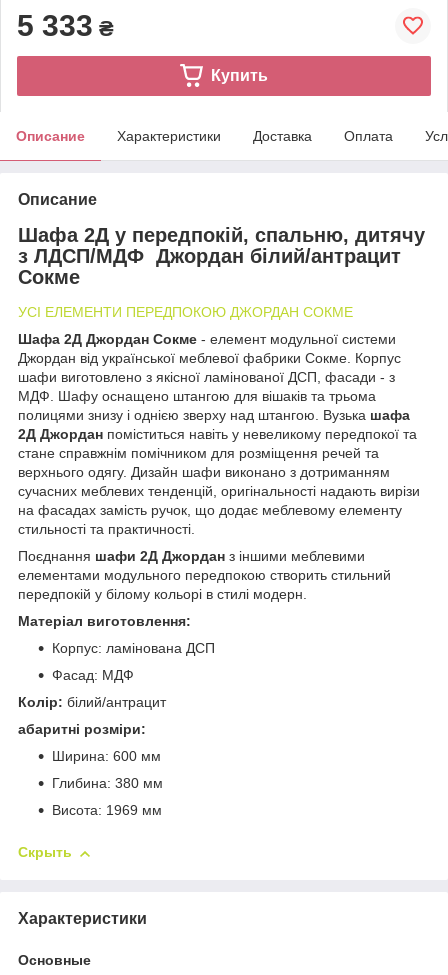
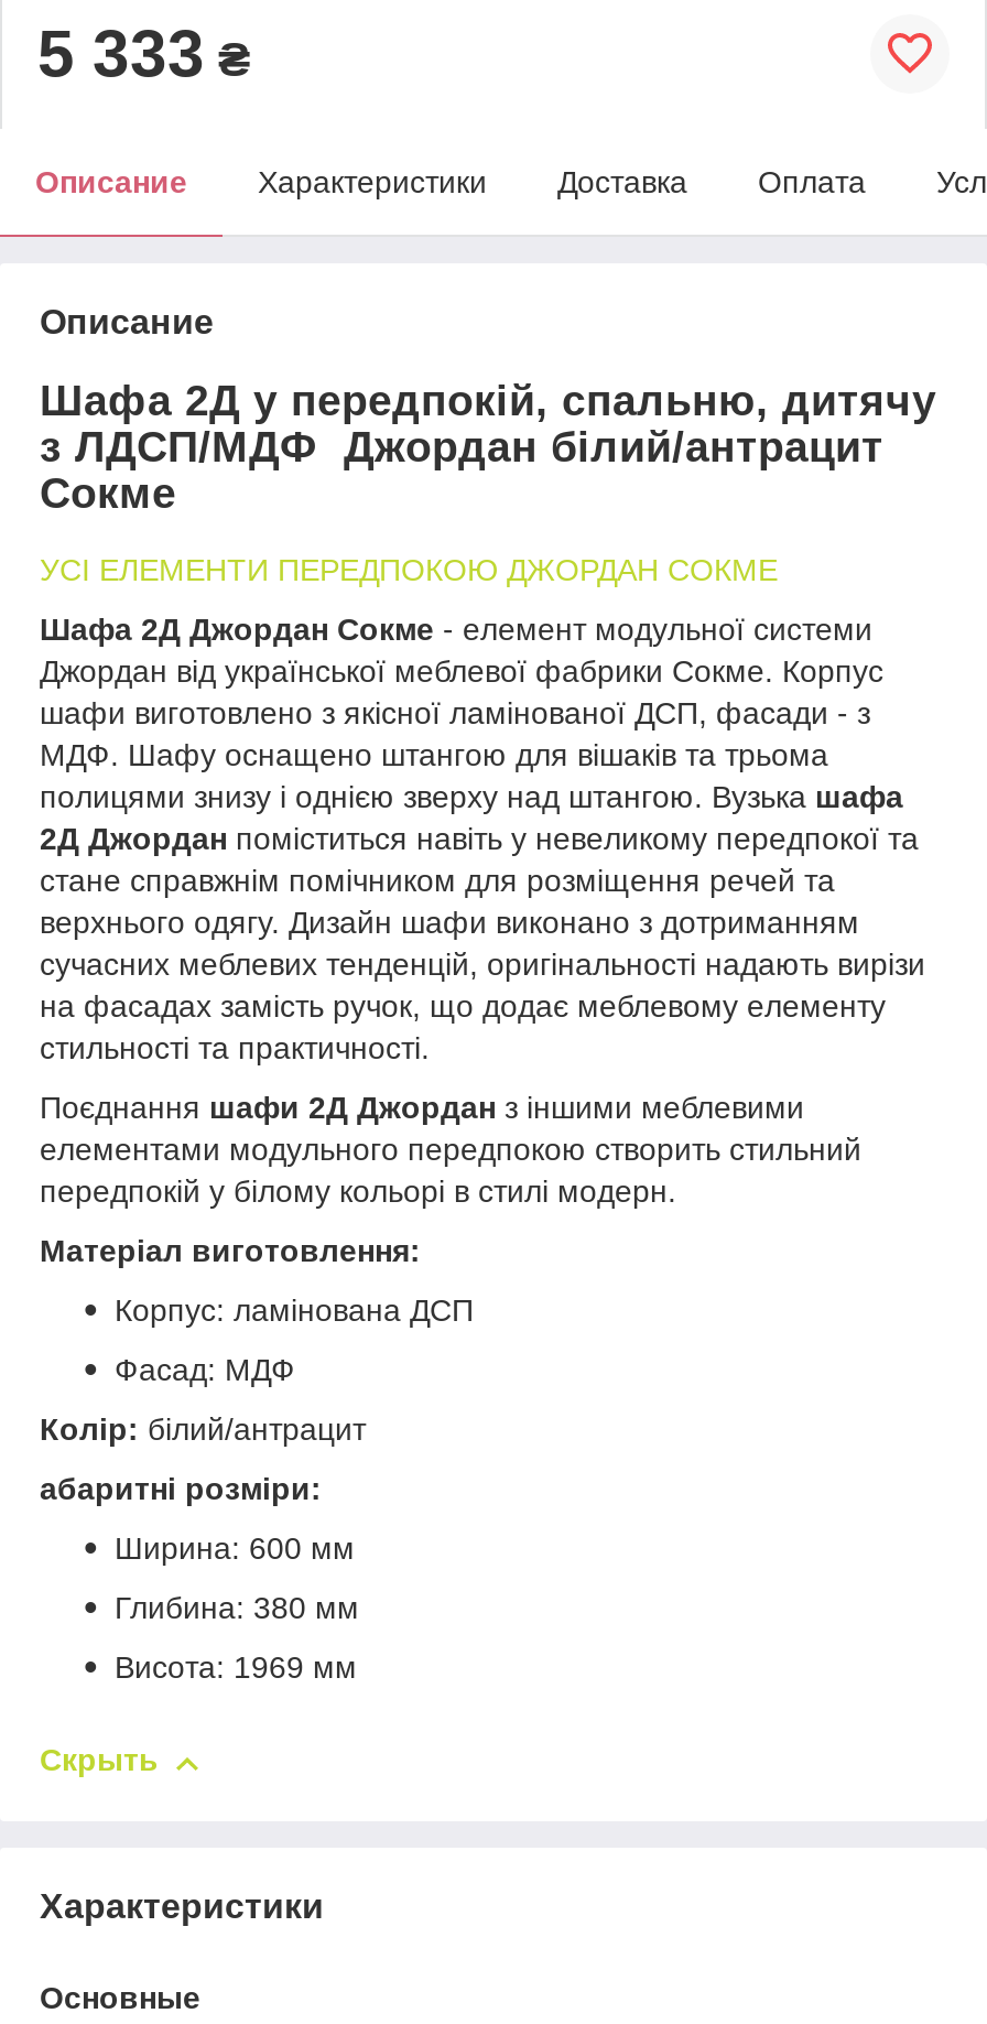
[211,67,268,84] Купить -> none

